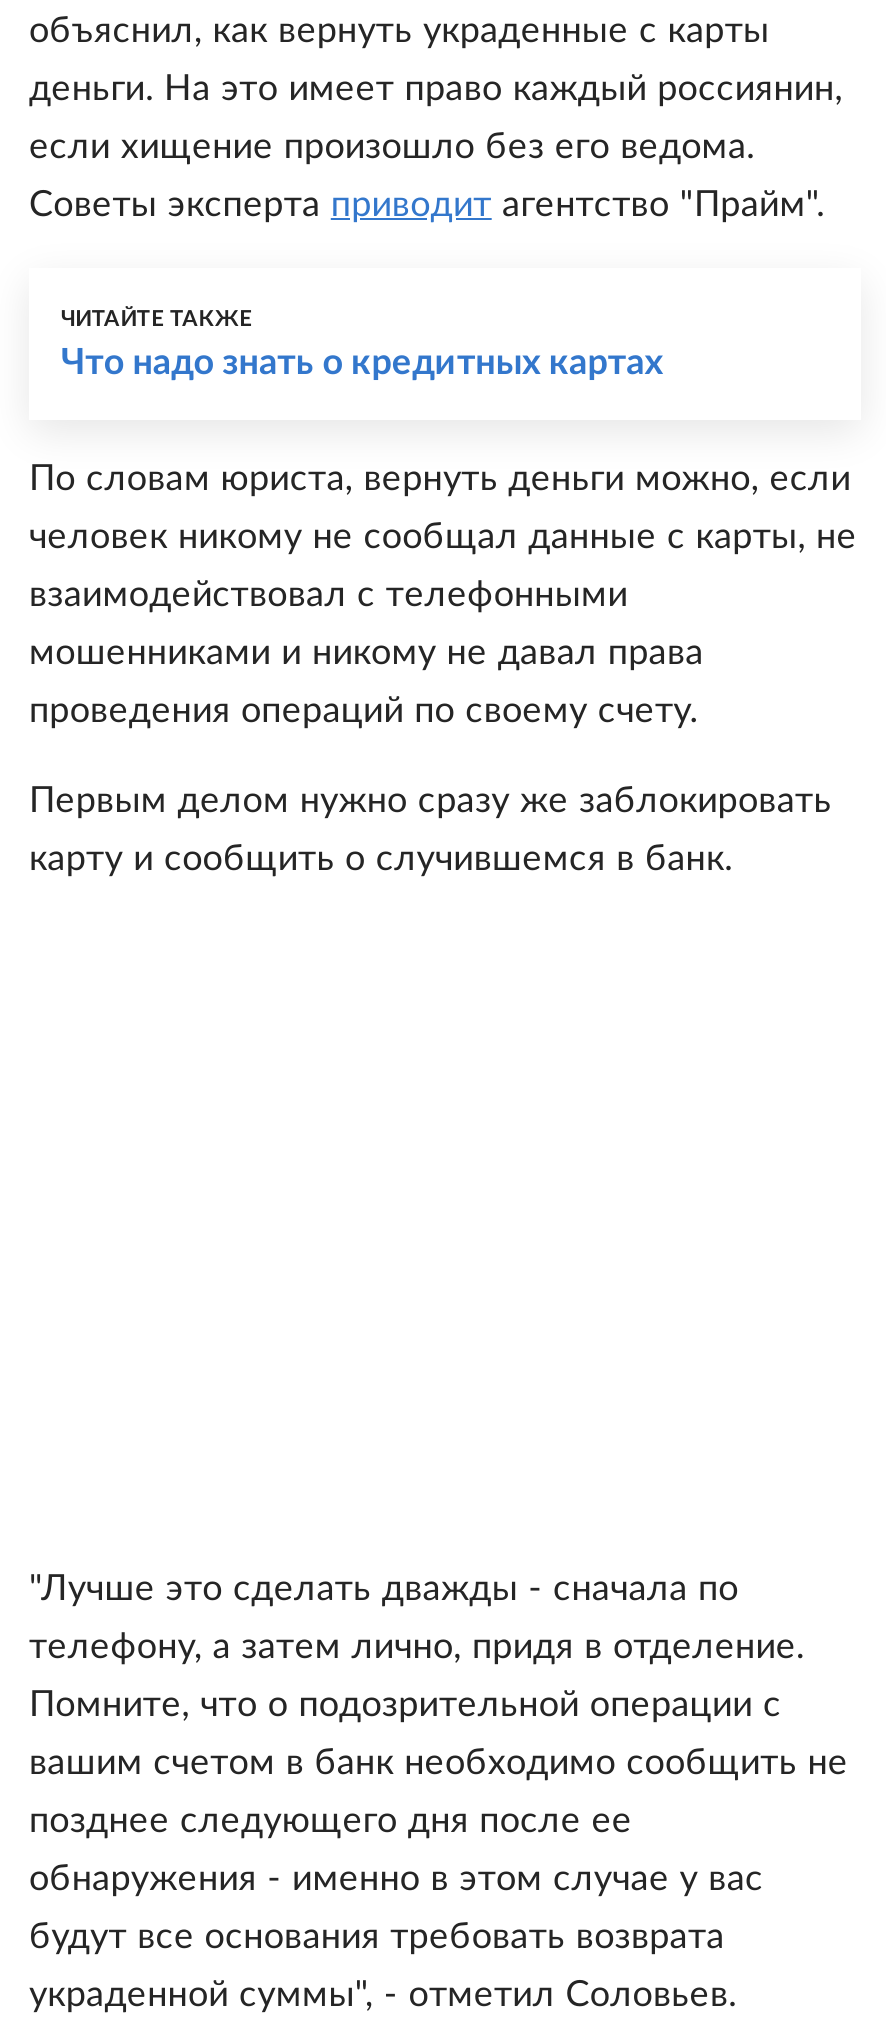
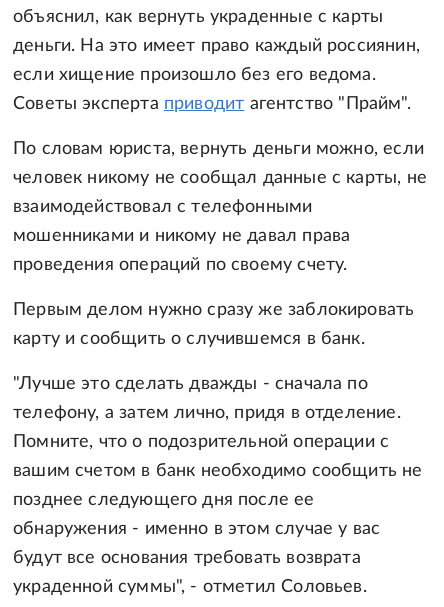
[61,308,663,382] ЧИТАЙТЕ ТАКЖЕ | Что надо знать о кредитных картах -> none

